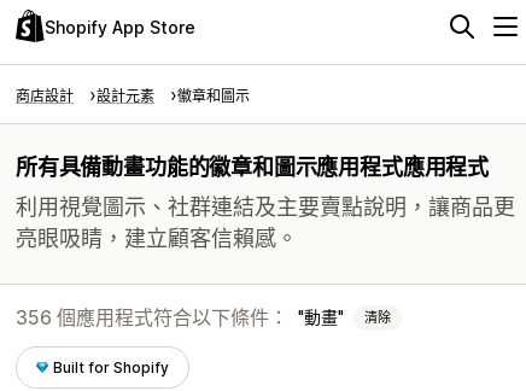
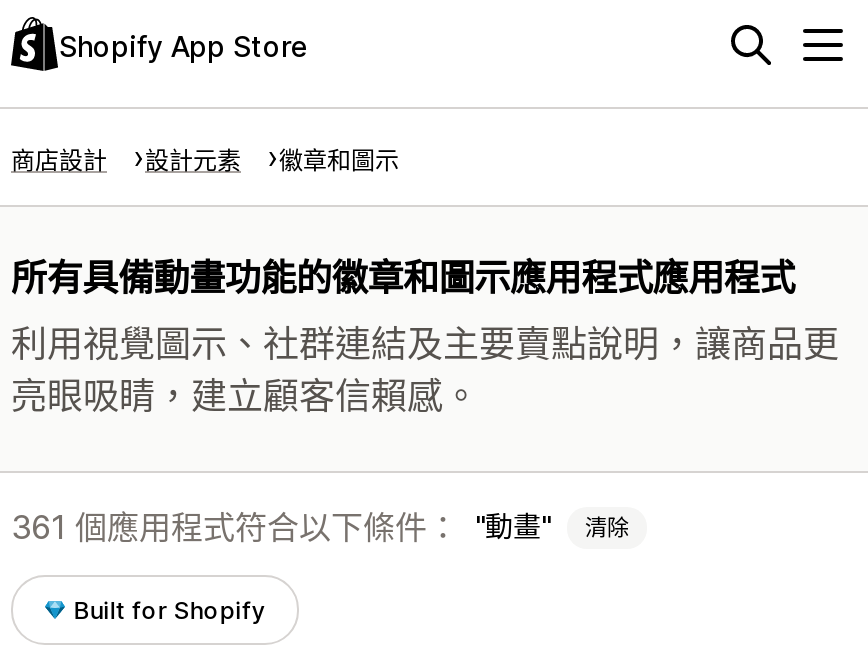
[16,305,288,329] 356 個應用程式符合以下條件： -> [11,507,459,547] 361 個應用程式符合以下條件：

